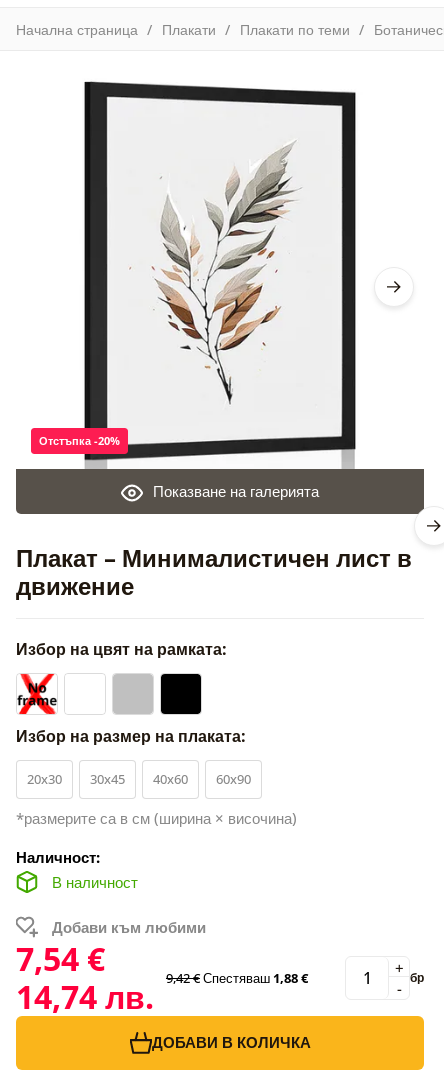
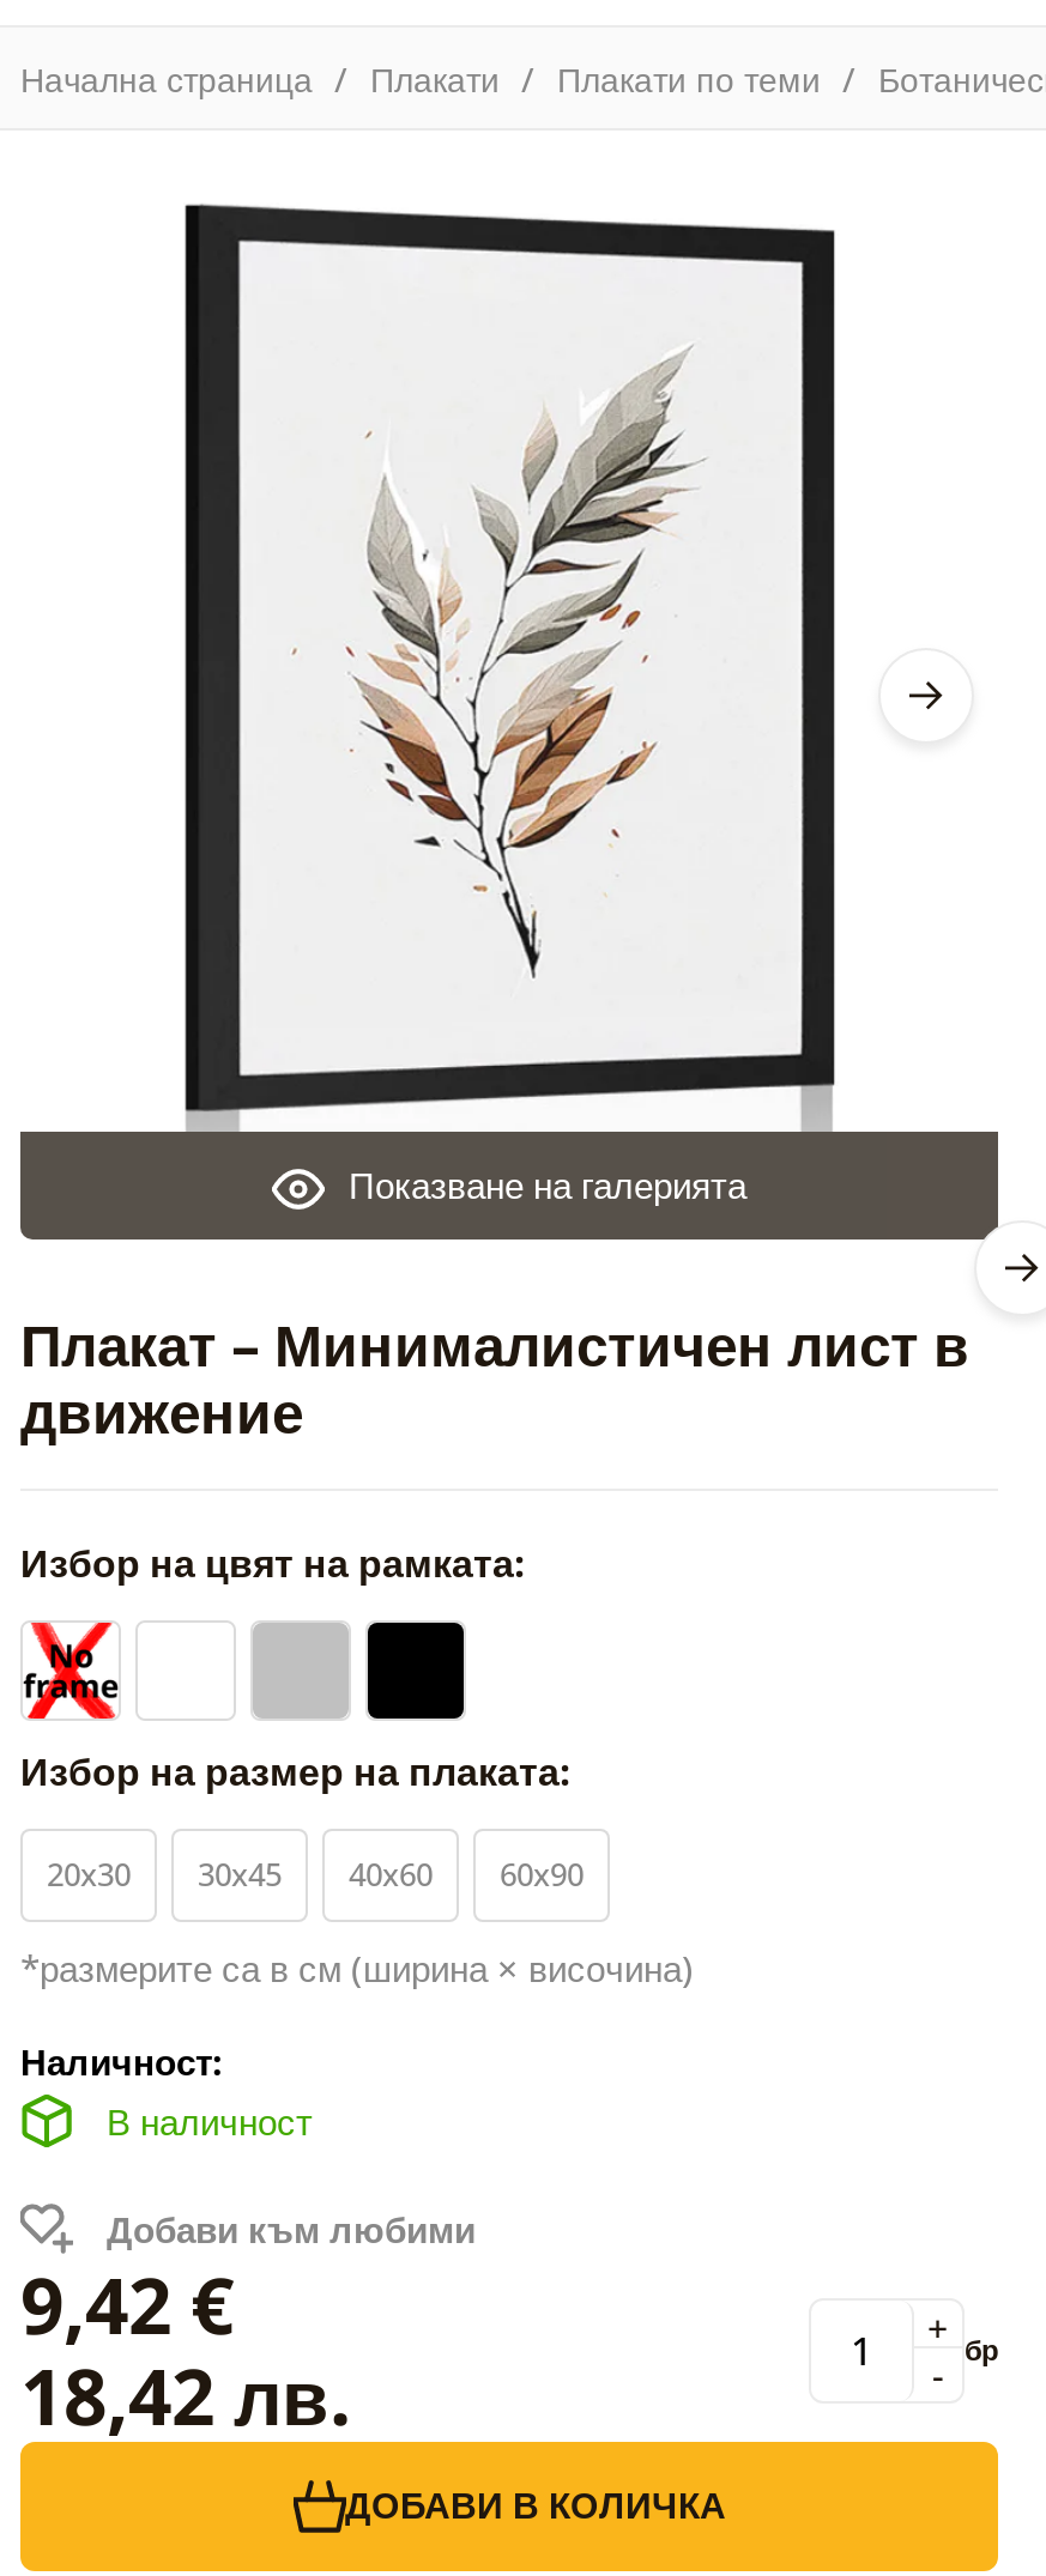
[39,433,120,448] Отстъпка -20% -> none
[16,937,308,1018] 7,54 € | 14,74 лв. | 9,42 € Спестяваш 1,88 € -> [20,2252,351,2446] 9,42 € | 18,42 лв.

